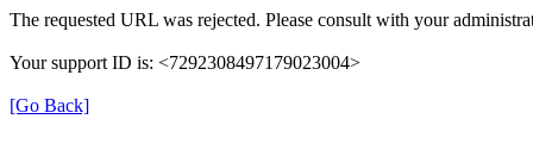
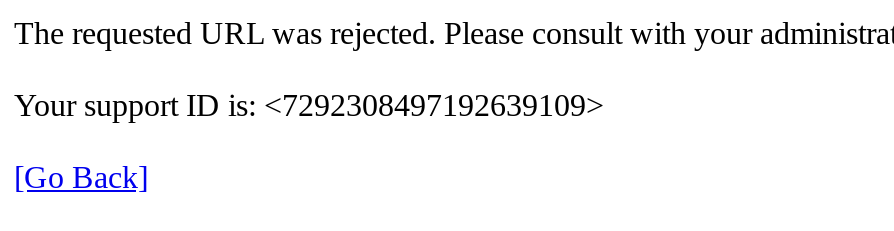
[10,52,360,73] Your support ID is: <7292308497179023004> -> [14,88,604,122] Your support ID is: <7292308497192639109>

